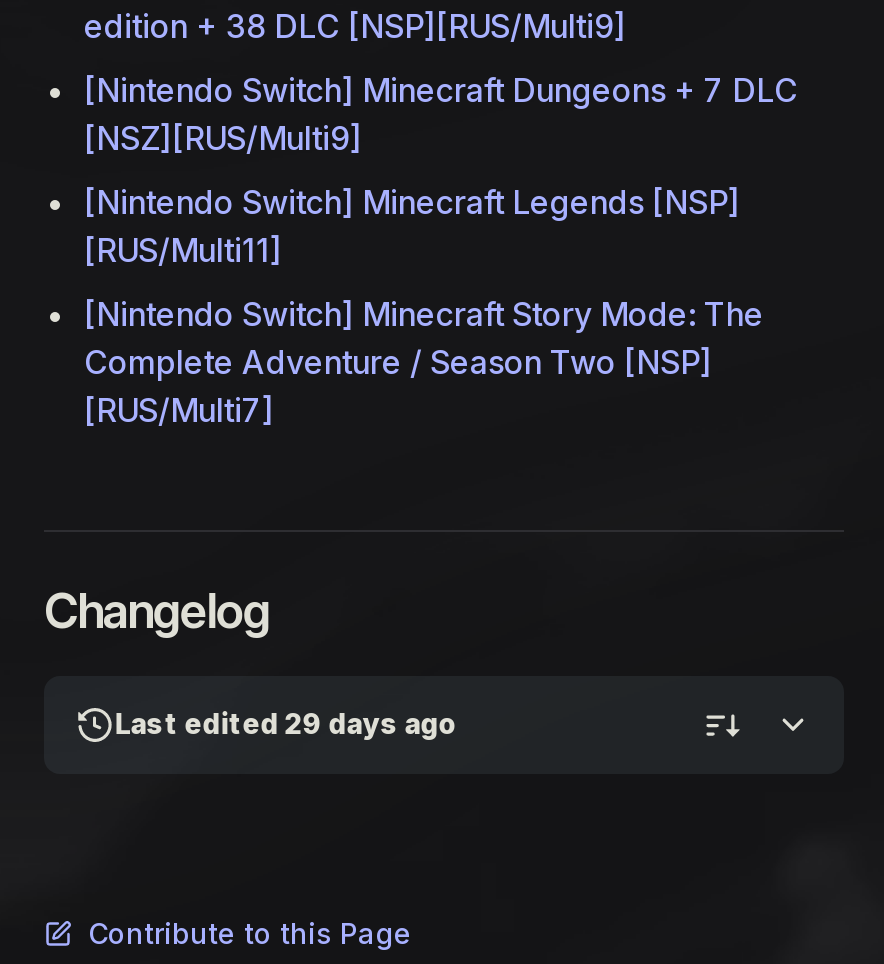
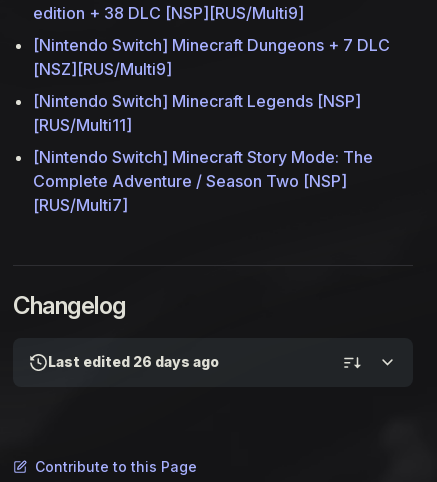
[114,707,456,741] Last edited 29 days ago -> [48,353,219,370] Last edited 26 days ago

